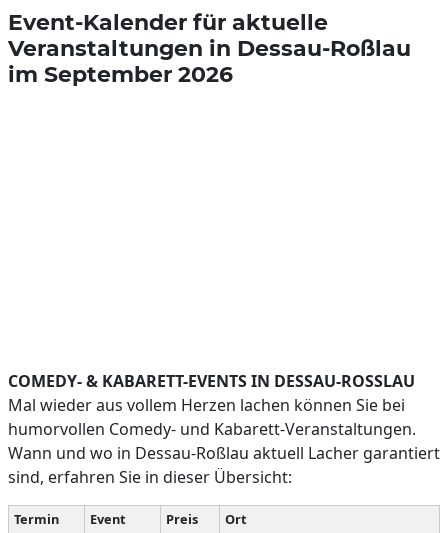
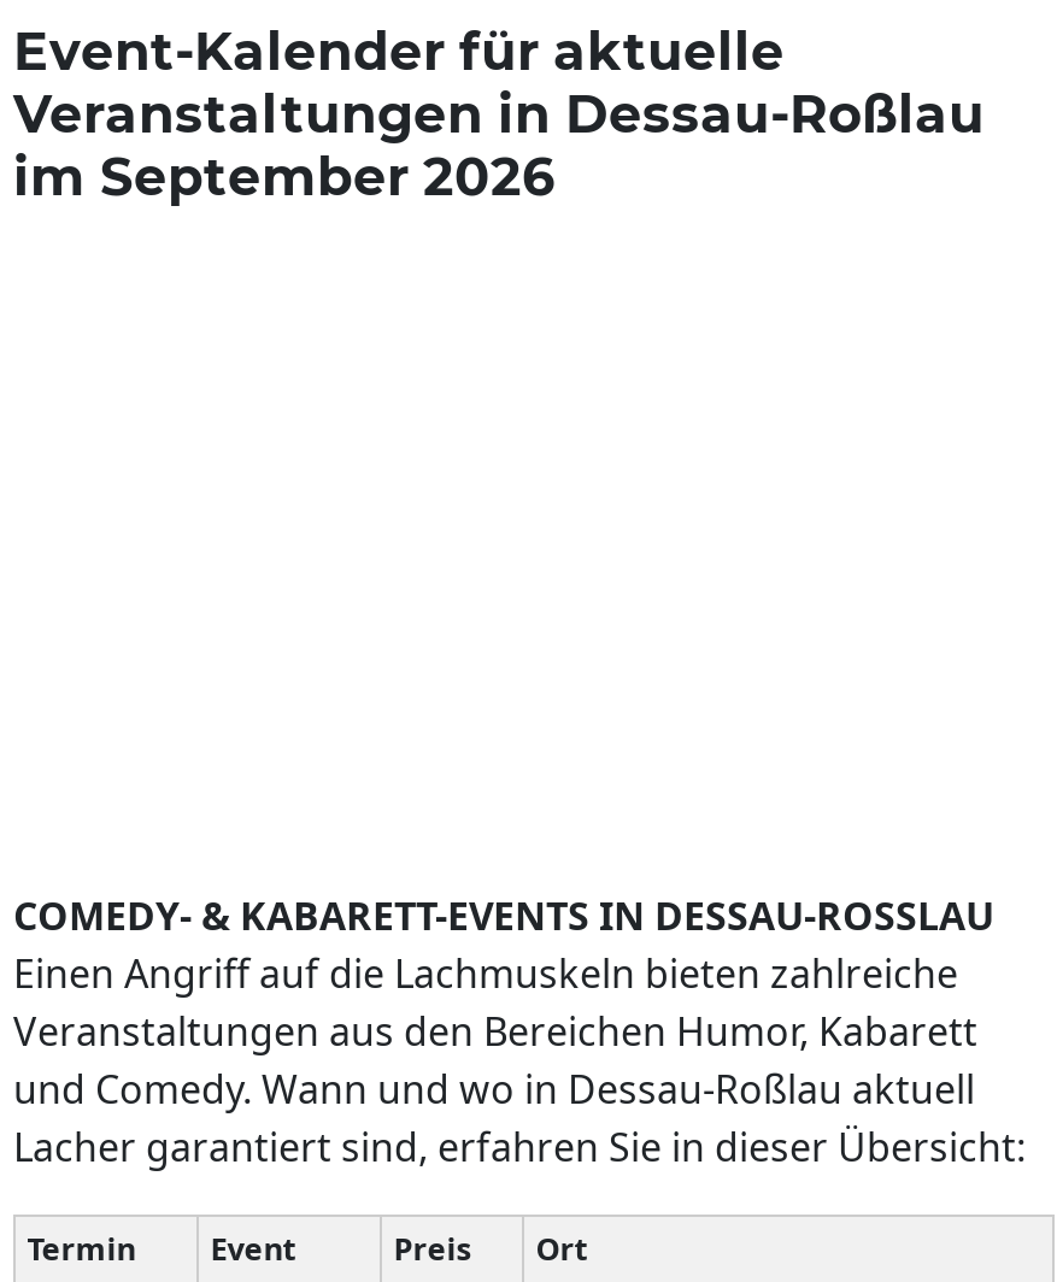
[8,394,440,488] Mal wieder aus vollem Herzen lachen können Sie bei | humorvollen Comedy- und Kabarett-Veranstaltungen. | Wann und wo in Dessau-Roßlau aktuell Lacher garantiert | sind, erfahren Sie in dieser Übersicht: -> [13,947,1026,1174] Einen Angriff auf die Lachmuskeln bieten zahlreiche | Veranstaltungen aus den Bereichen Humor, Kabarett | und Comedy. Wann und wo in Dessau-Roßlau aktuell | Lacher garantiert sind, erfahren Sie in dieser Übersicht:

